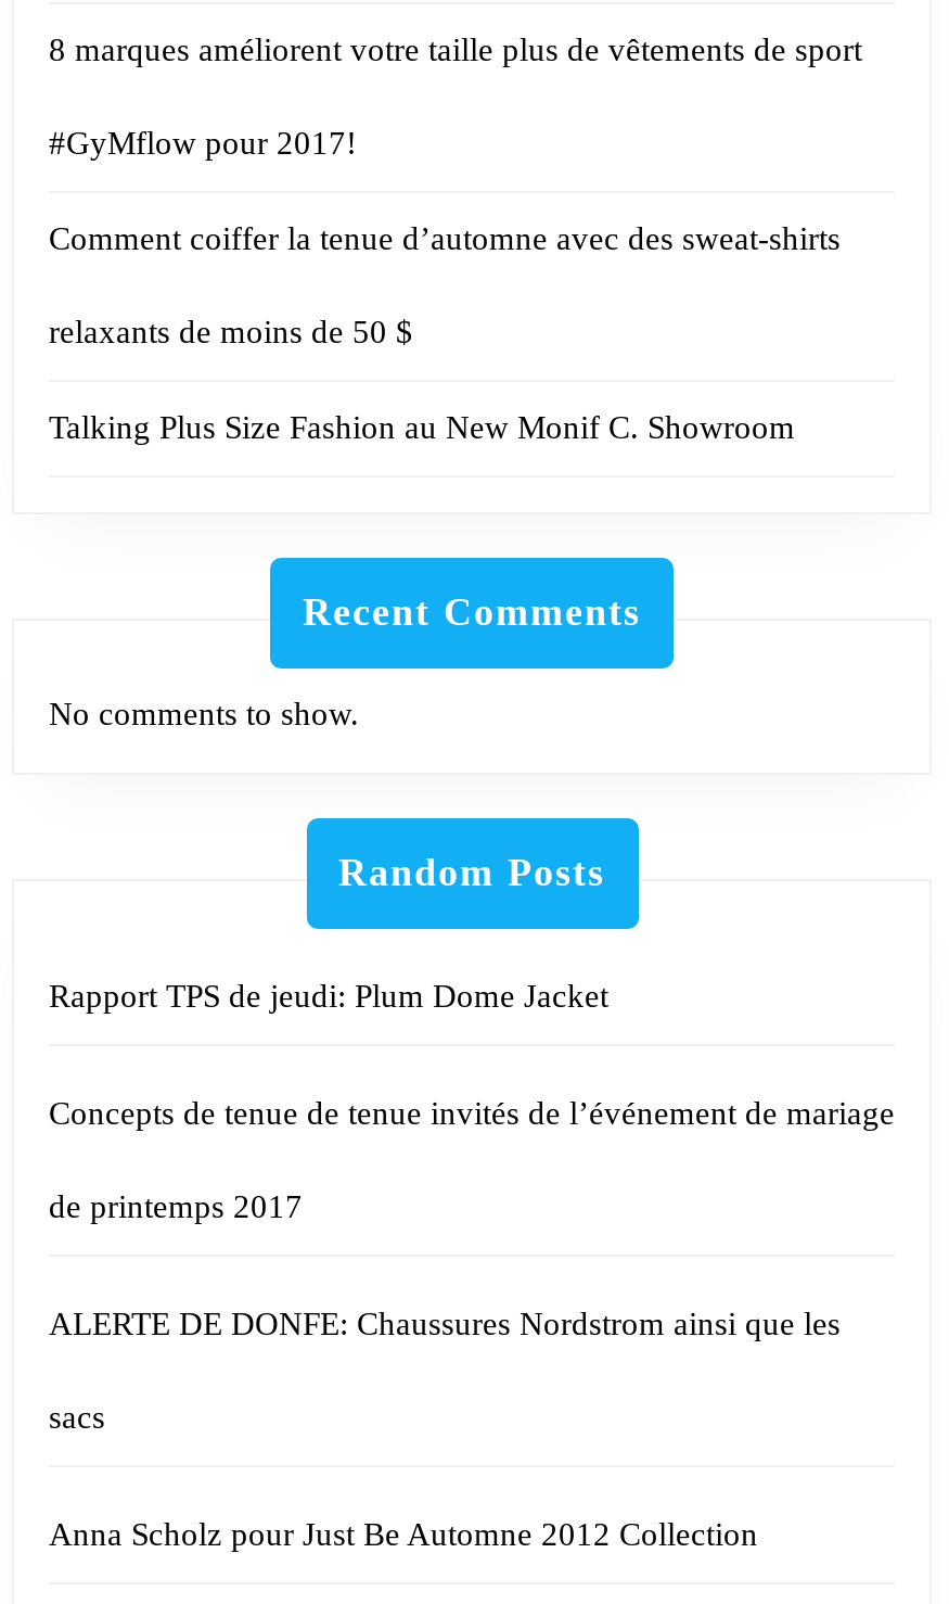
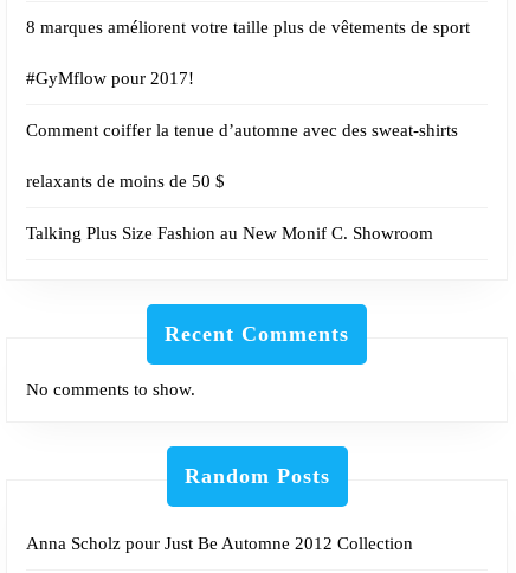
[49,978,895,1434] Rapport TPS de jeudi: Plum Dome Jacket | Concepts de tenue de tenue invités de l’événement de mariage | de printemps 2017 | ALERTE DE DONFE: Chaussures Nordstrom ainsi que les | sacs -> none

